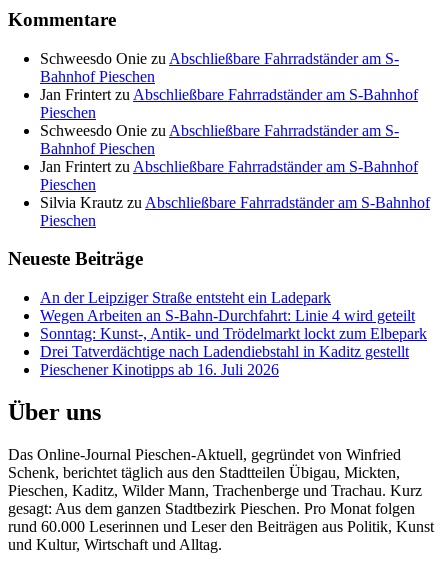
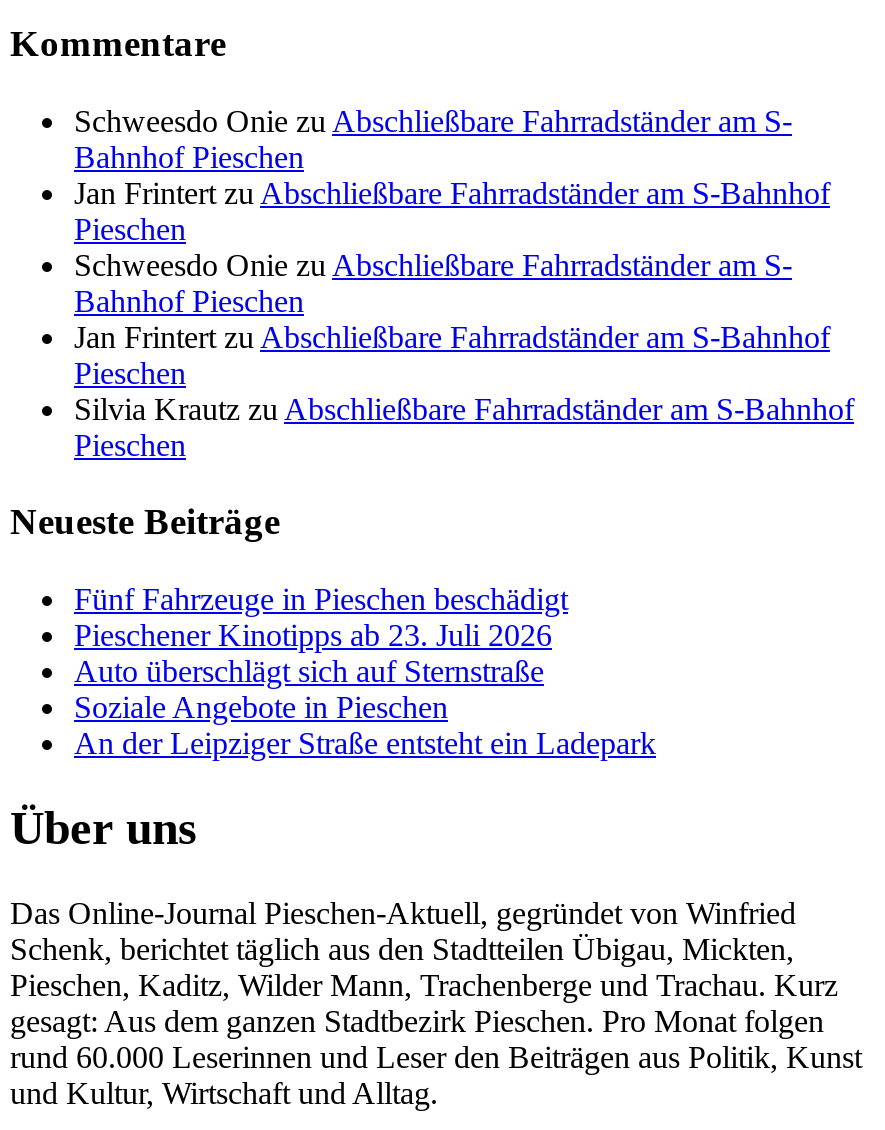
none -> [74,582,568,724] Fünf Fahrzeuge in Pieschen beschädigt | Pieschener Kinotipps ab 23. Juli 2026 | Auto überschlägt sich auf Sternstraße | Soziale Angebote in Pieschen
moved [40,289,331,306] -> [74,726,656,760]: An der Leipziger Straße entsteht ein Ladepark
[40,307,427,378] Wegen Arbeiten an S-Bahn-Durchfahrt: Linie 4 wird geteilt | Sonntag: Kunst-, Antik- und Trödelmarkt lockt zum Elbepark | Drei Tatverdächtige nach Ladendiebstahl in Kaditz gestellt | Pieschener Kinotipps ab 16. Juli 2026 -> none

